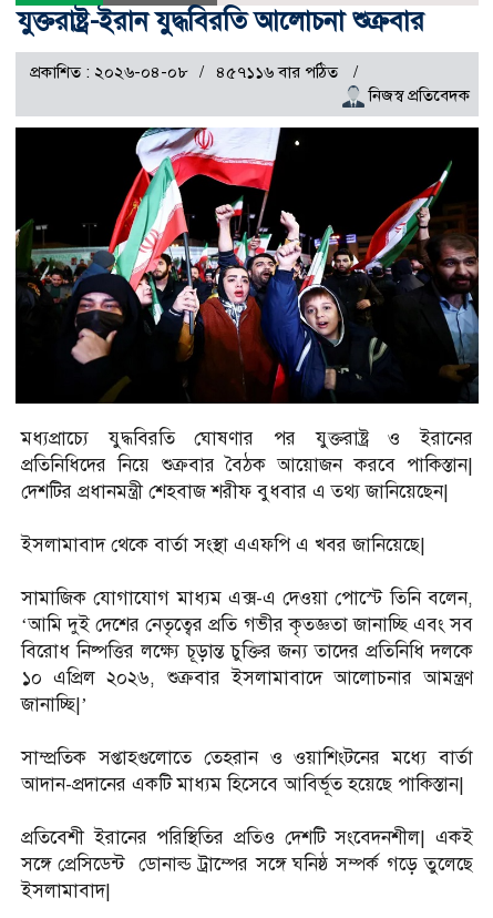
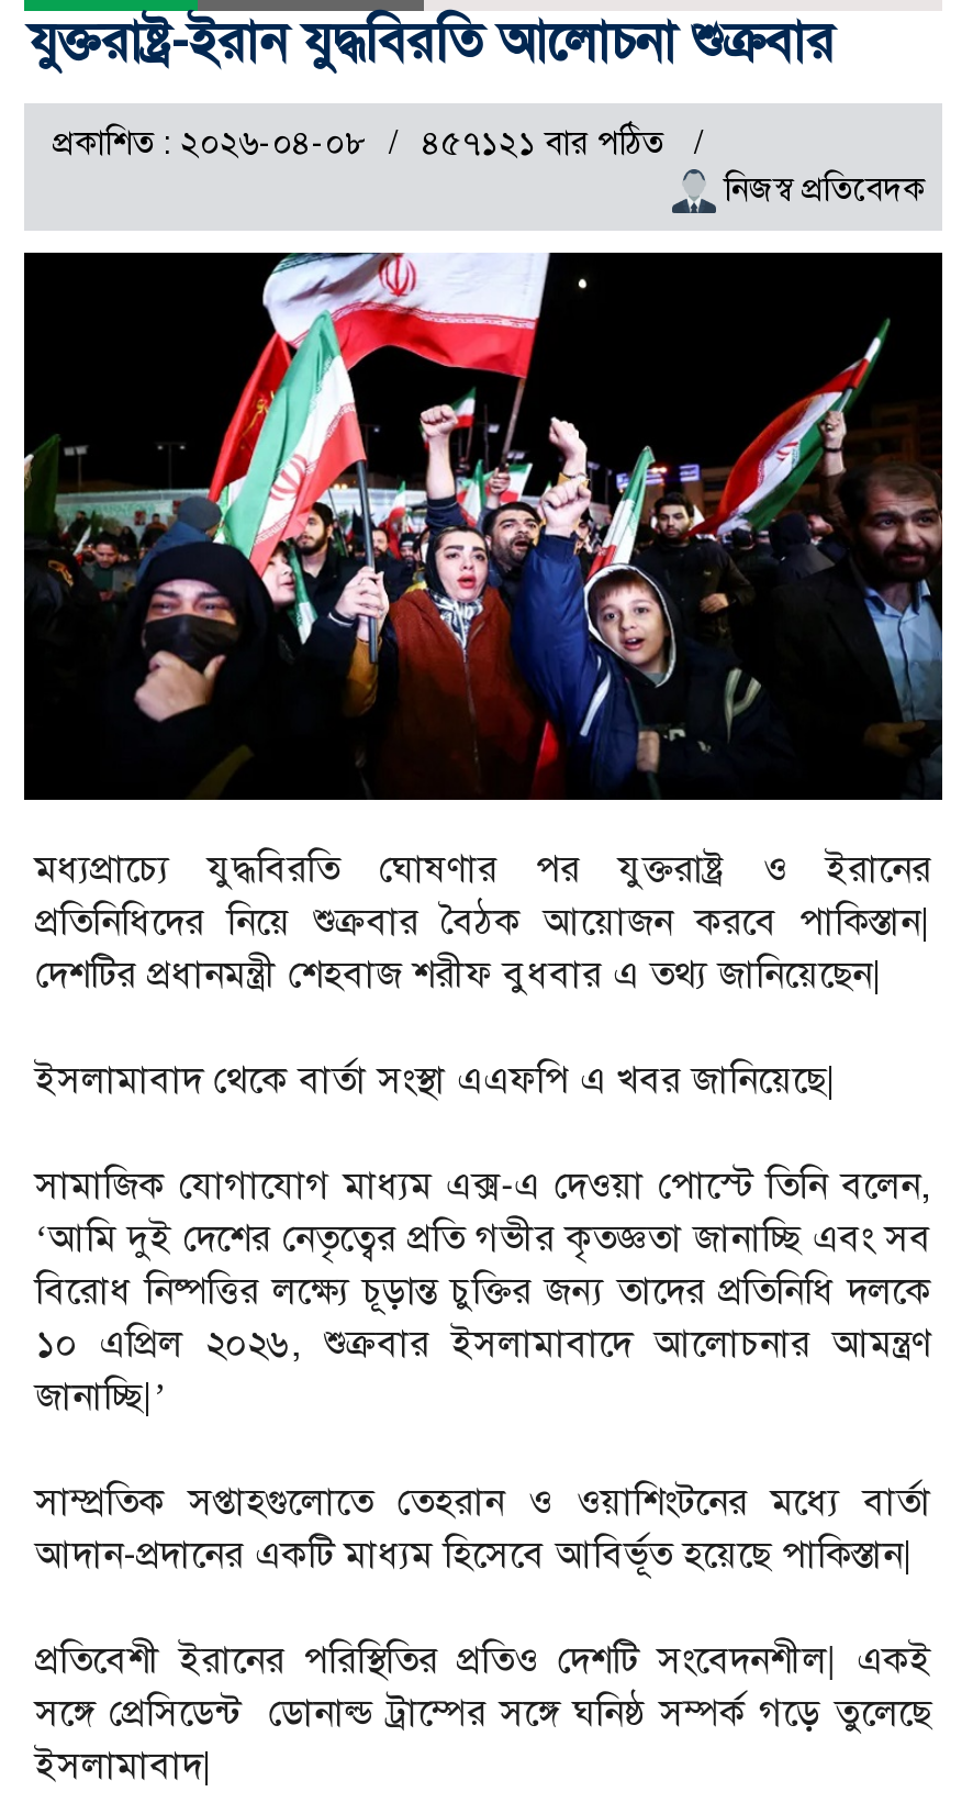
[30,62,342,82] প্রকাশিত : ২০২৬-০৪-০৮ ৪৫৭১১৬ বার পঠিত -> [53,122,672,162] প্রকাশিত : ২০২৬-০৪-০৮ ৪৫৭১২১ বার পঠিত

